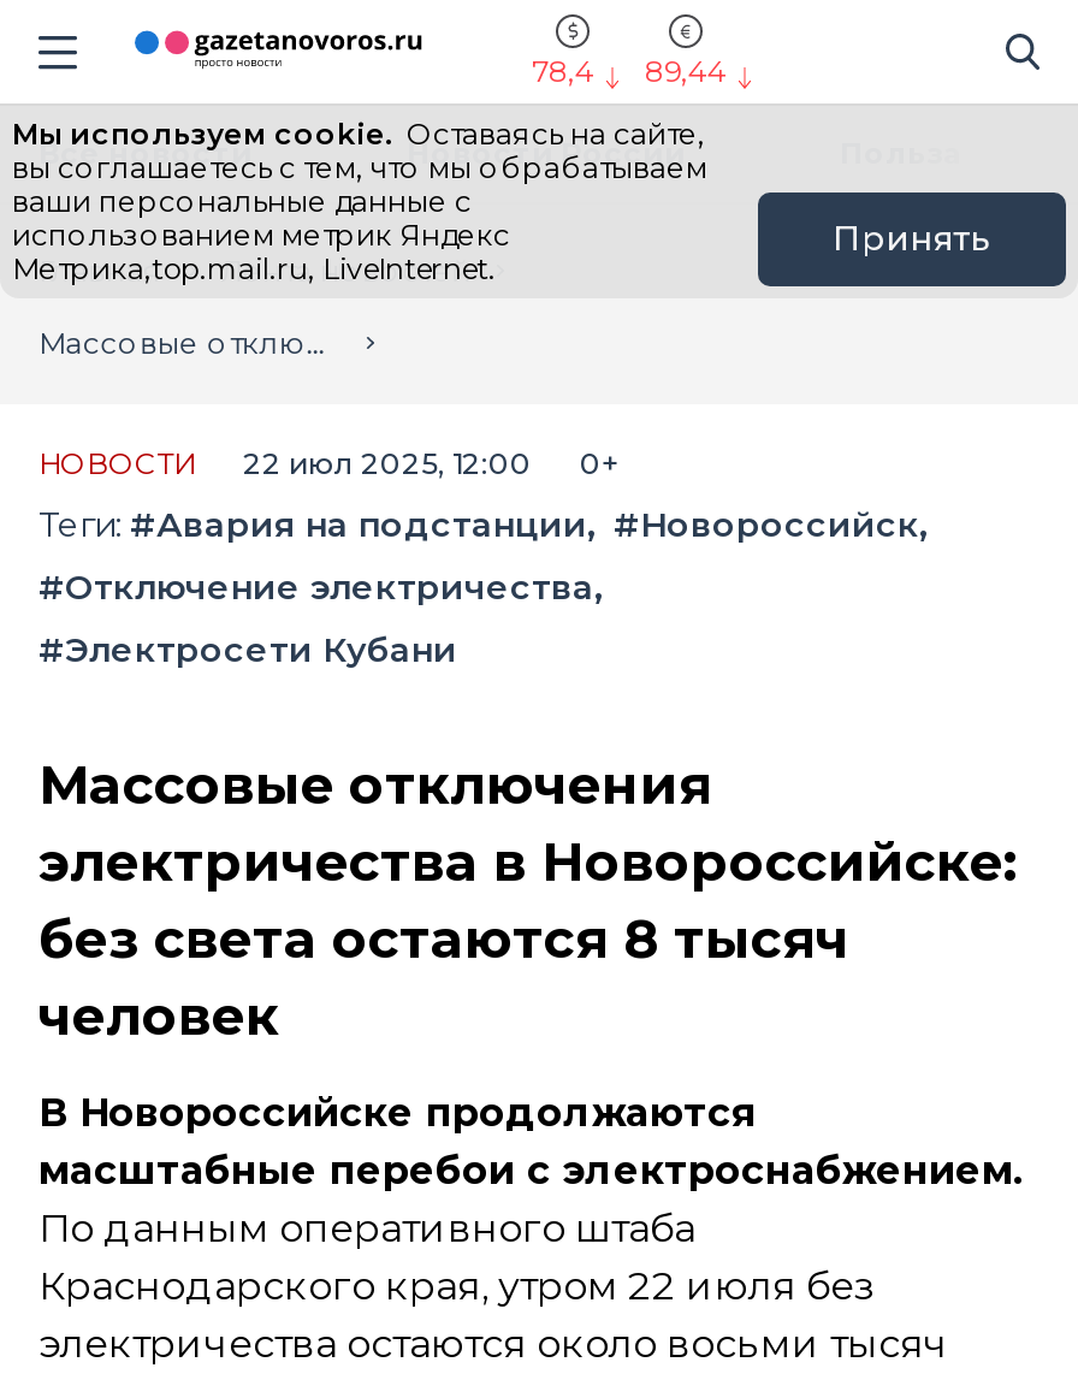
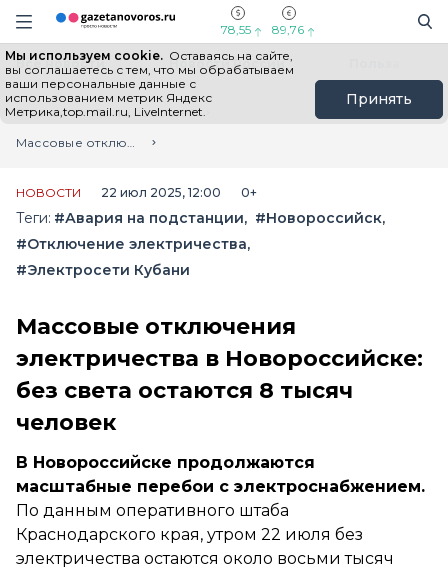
[532,53,594,89] 78,4 -> [221,22,251,37] 78,55
[645,53,727,89] 89,44 -> [272,22,304,37] 89,76

